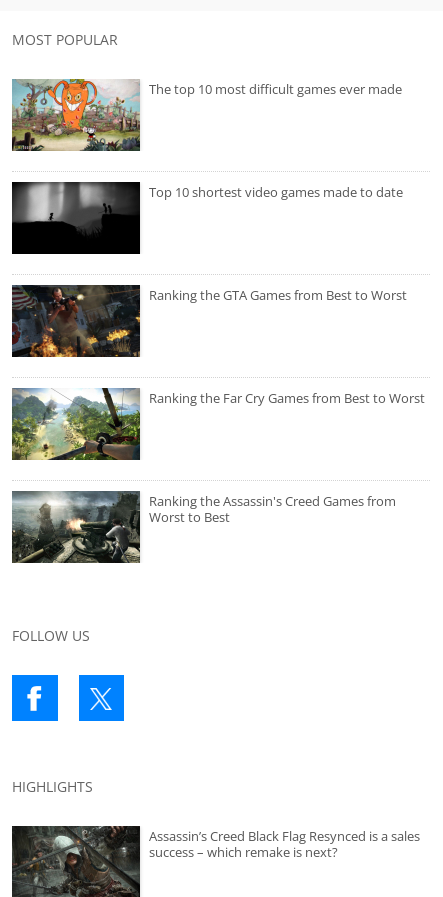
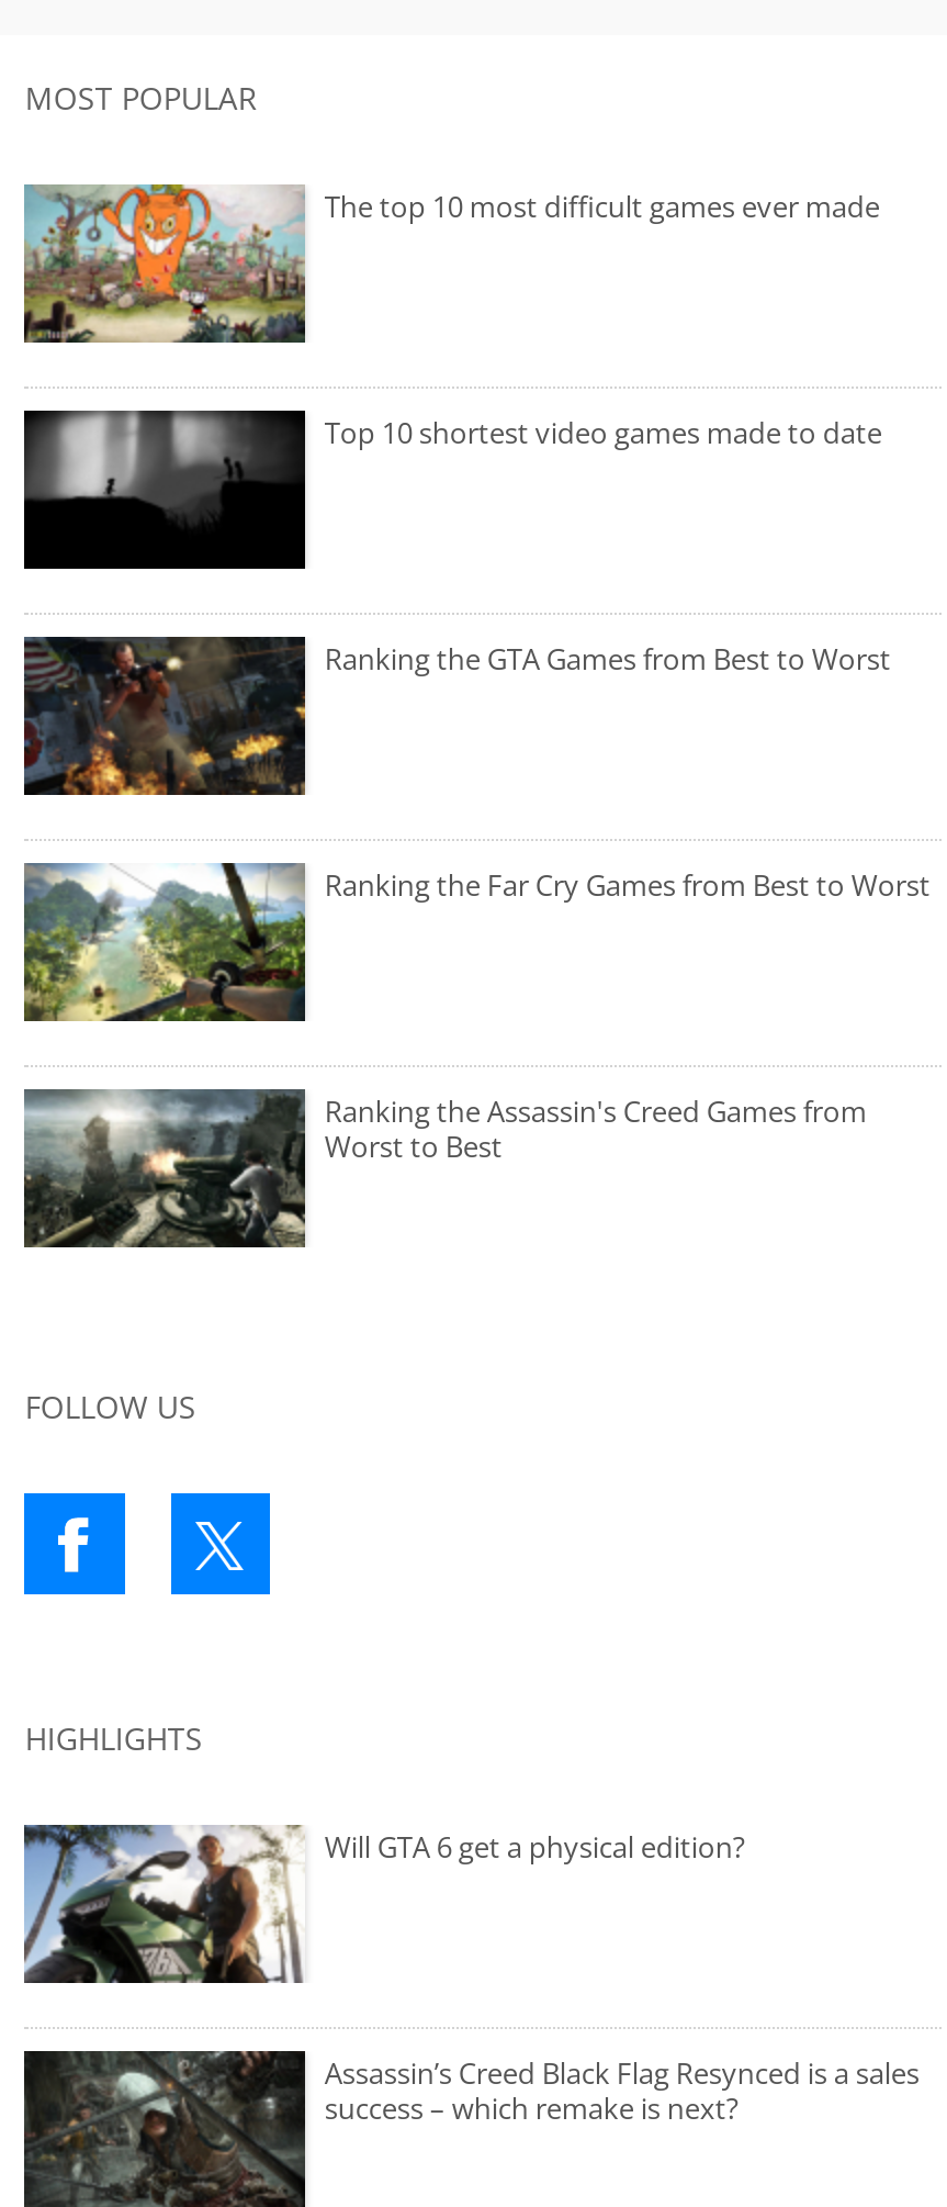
none -> [22,1823,746,1985] [image] | Will GTA 6 get a physical edition?

